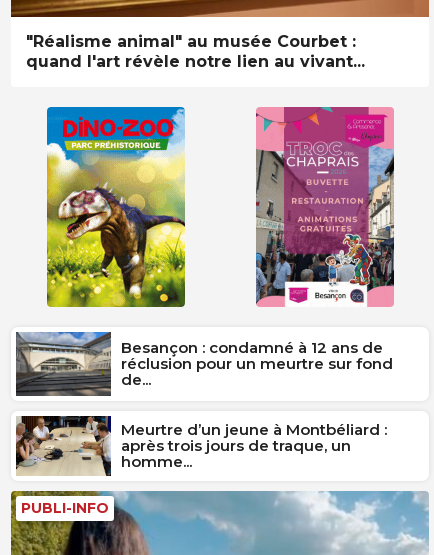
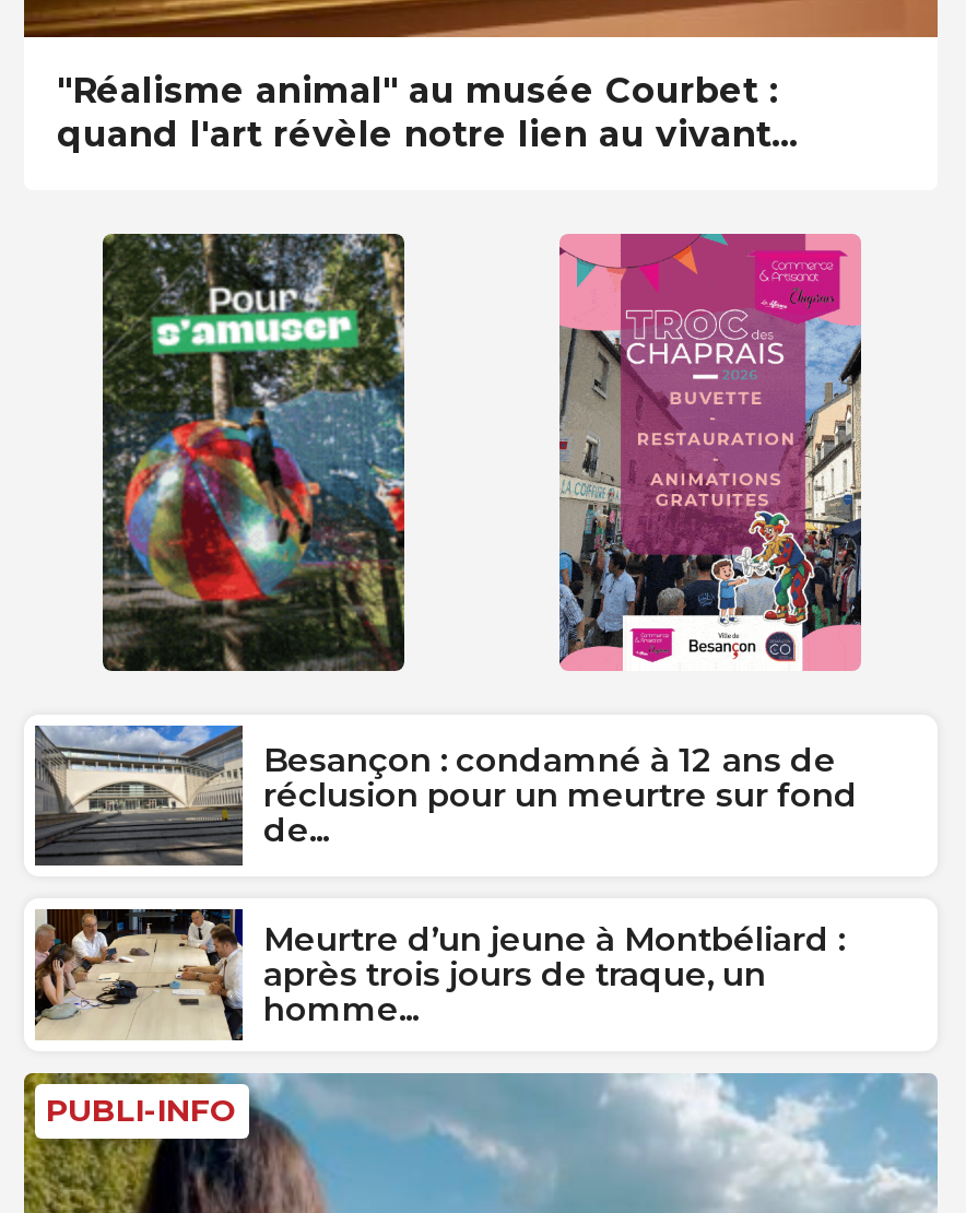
[46,106,186,308] [image] -> [101,232,407,673] [image]

